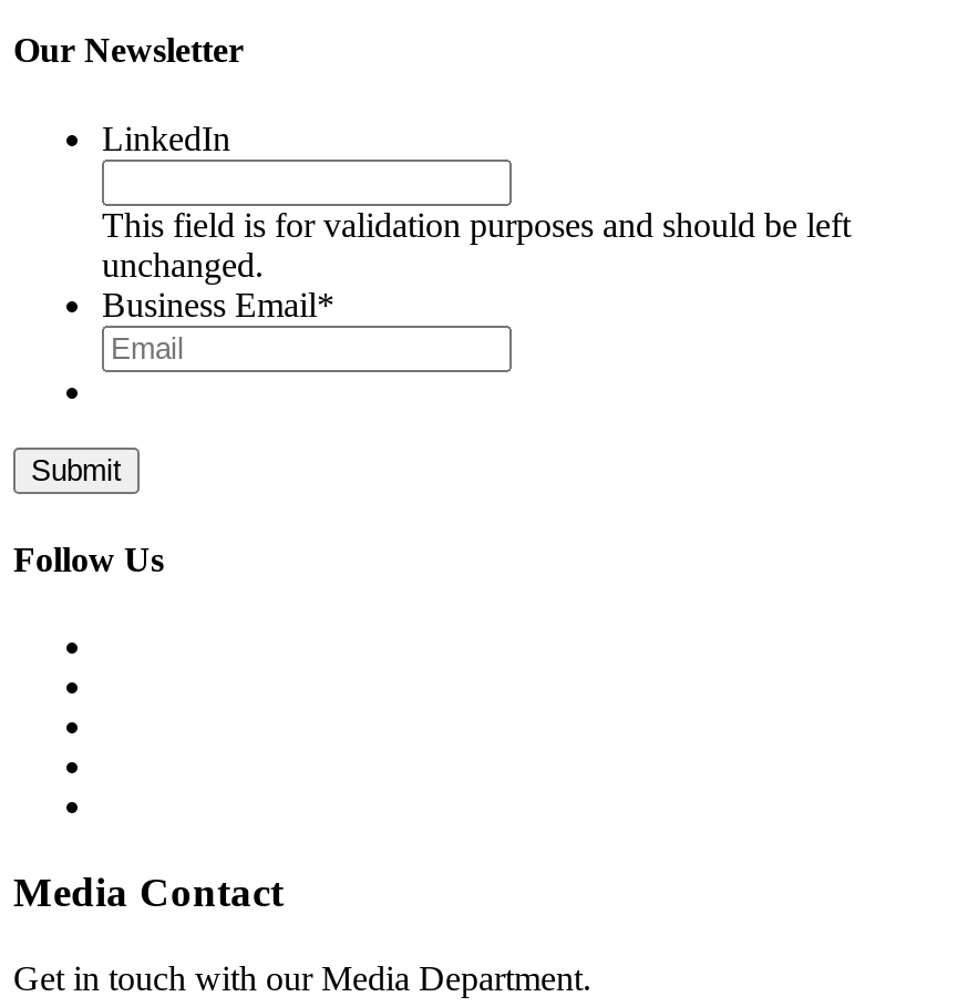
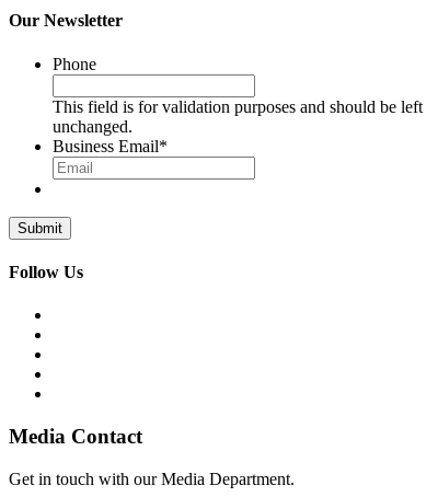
[102,119,230,157] LinkedIn -> [53,54,96,73] Phone

